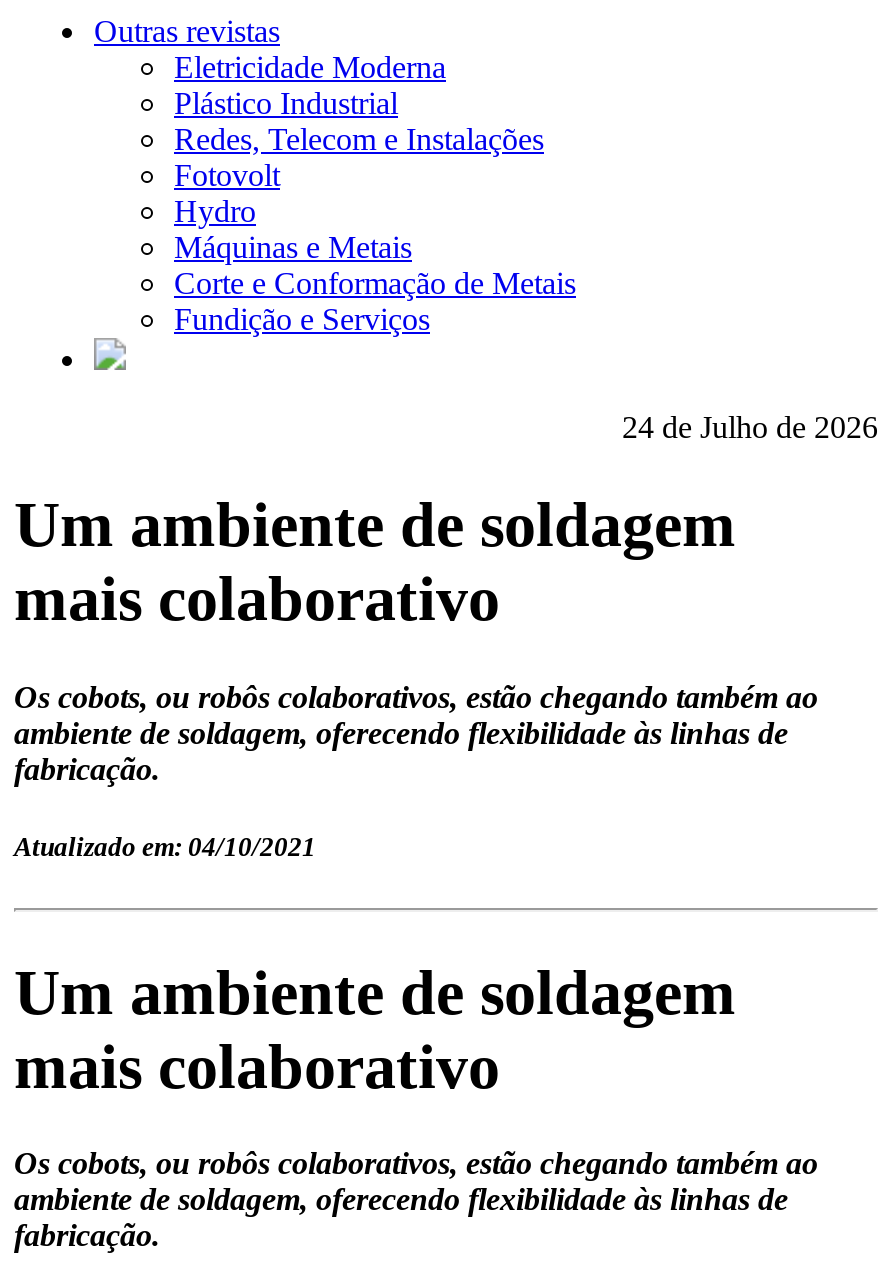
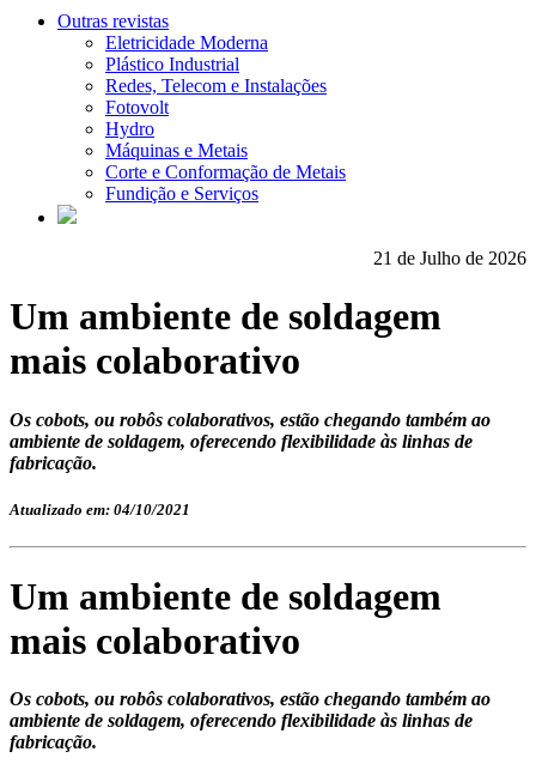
[622,410,878,444] 24 de Julho de 2026 -> [373,248,526,268] 21 de Julho de 2026

